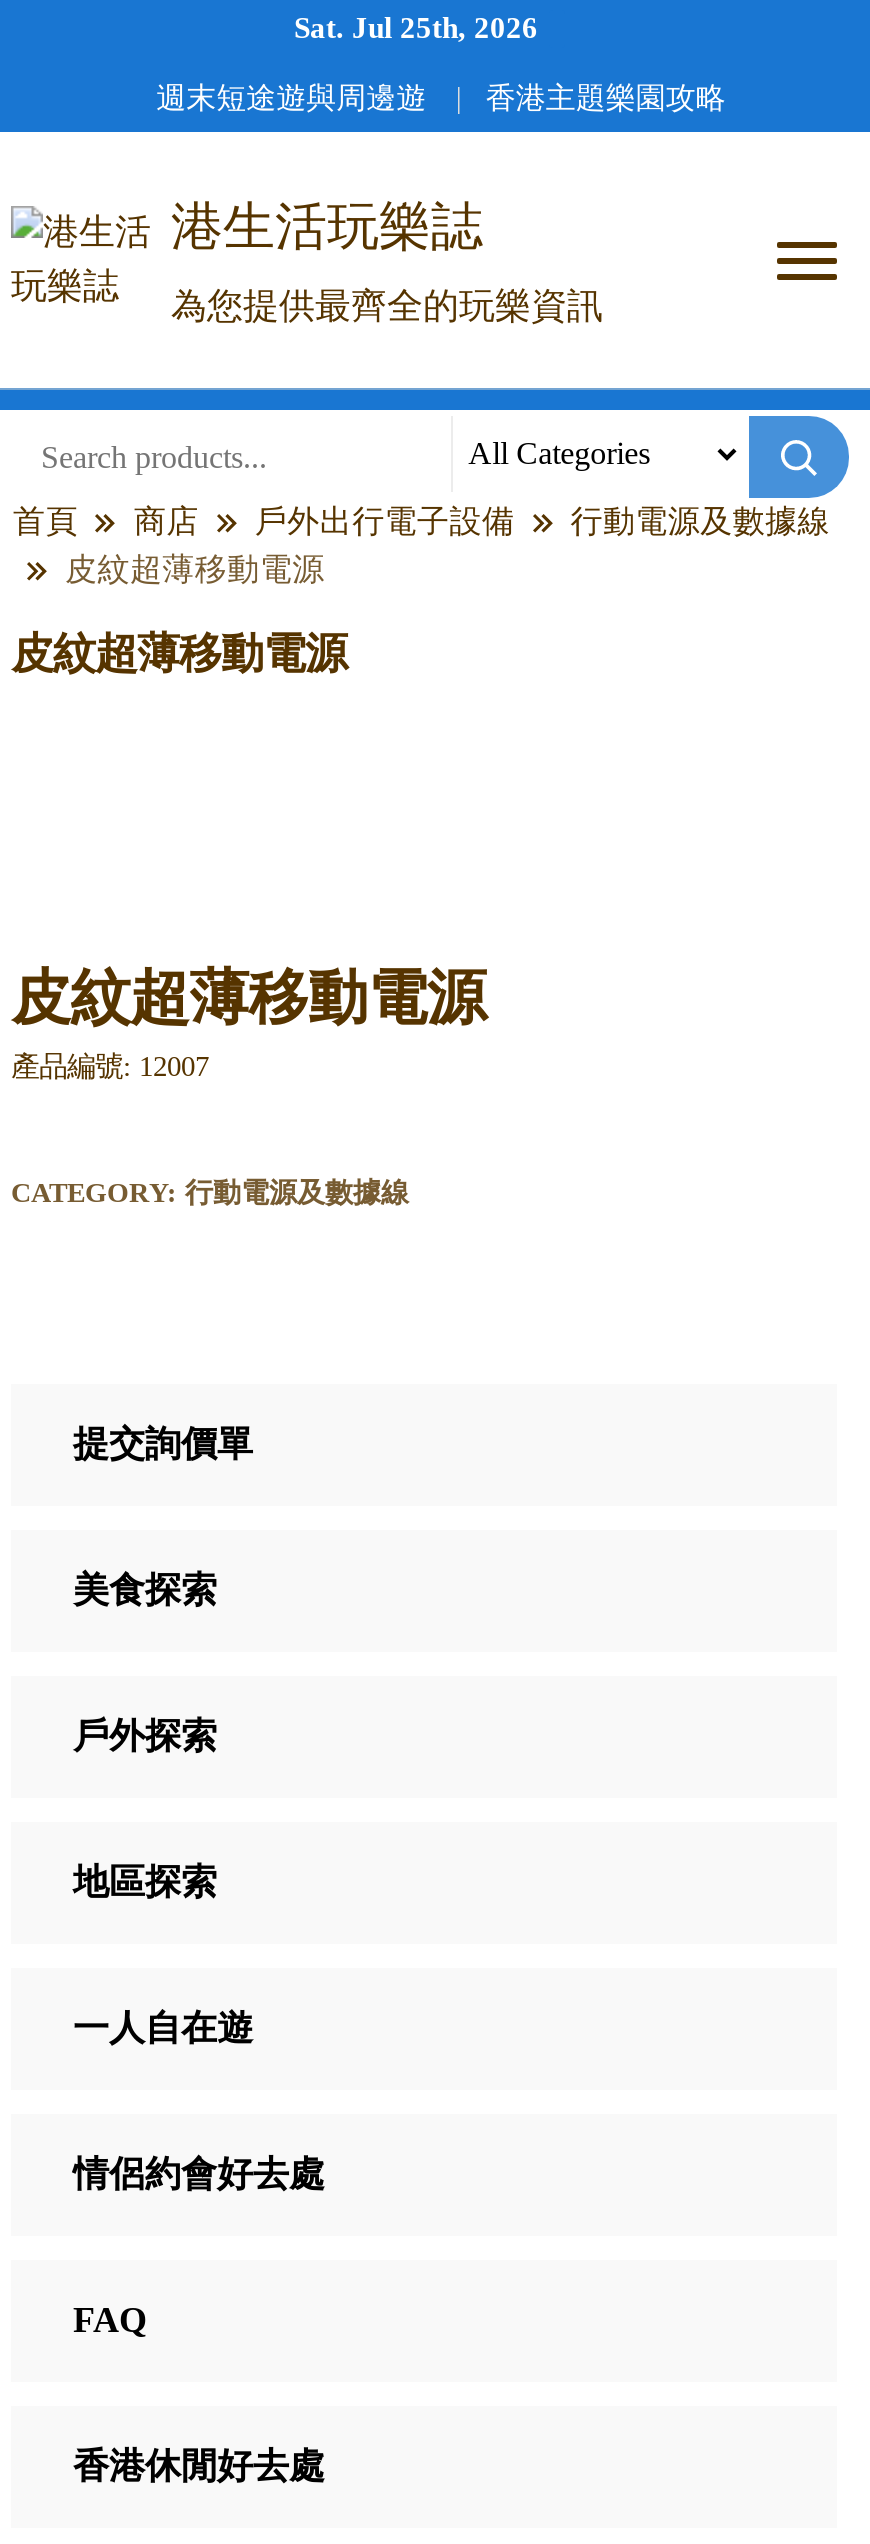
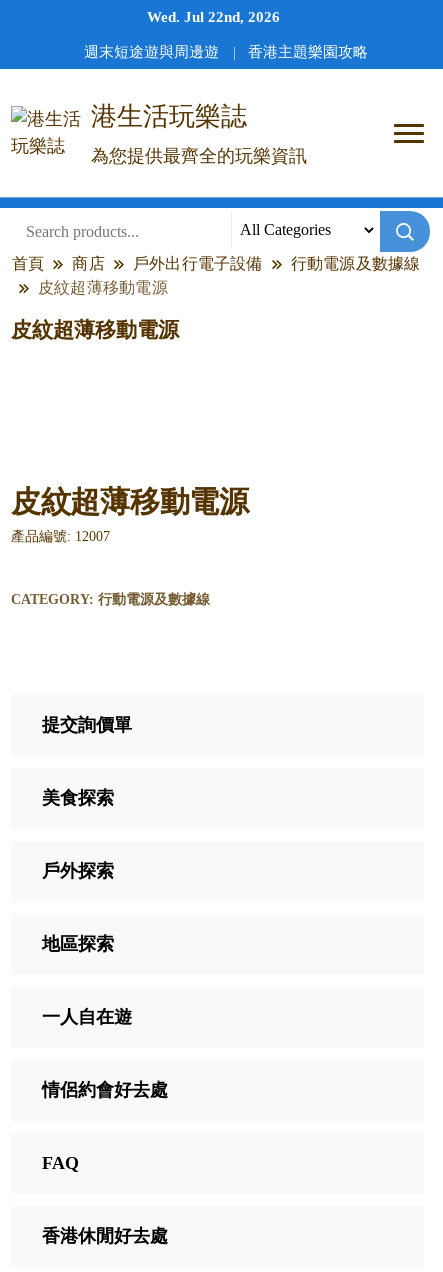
[294,12,538,44] Sat. Jul 25th, 2026 -> [147,9,280,25] Wed. Jul 22nd, 2026

